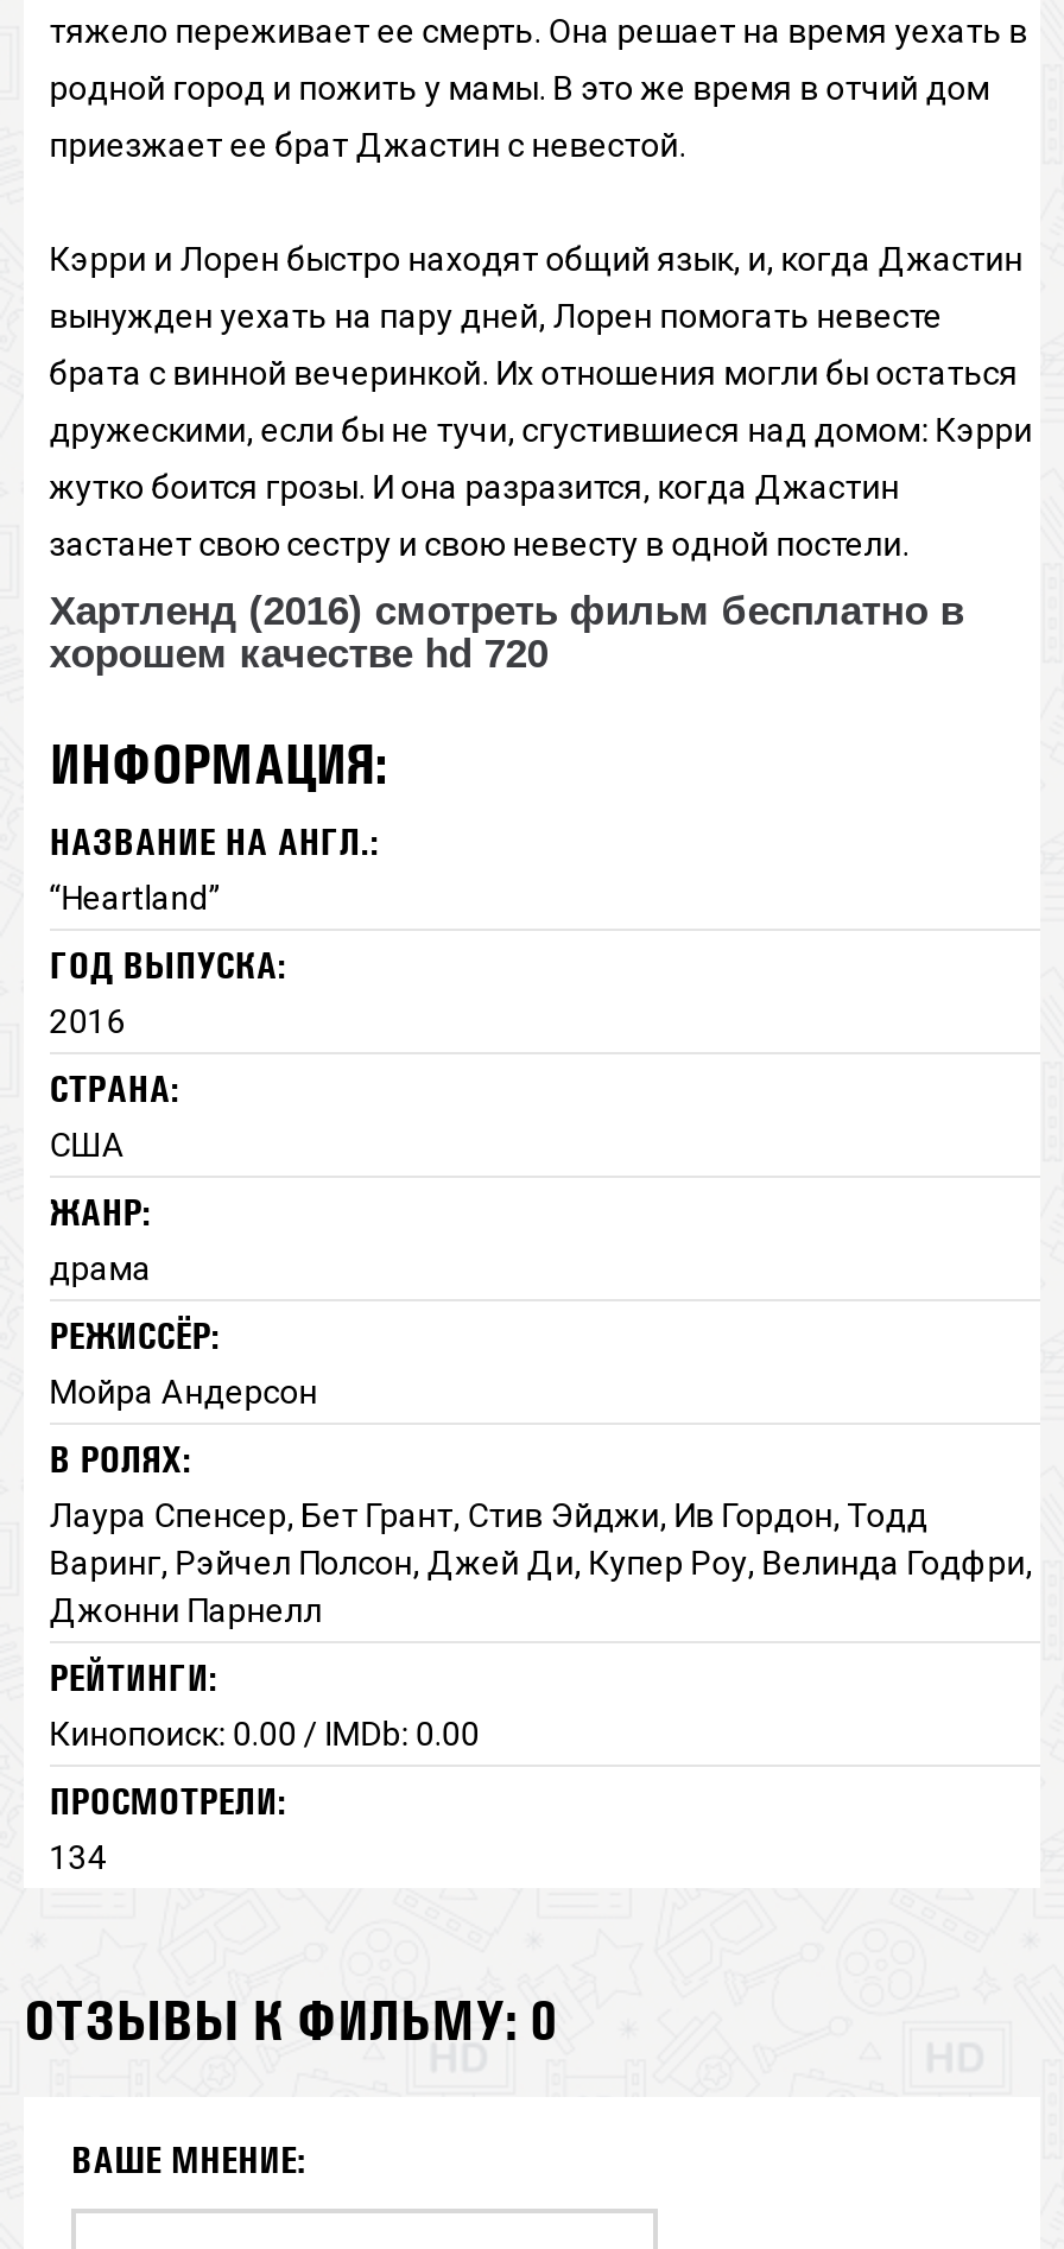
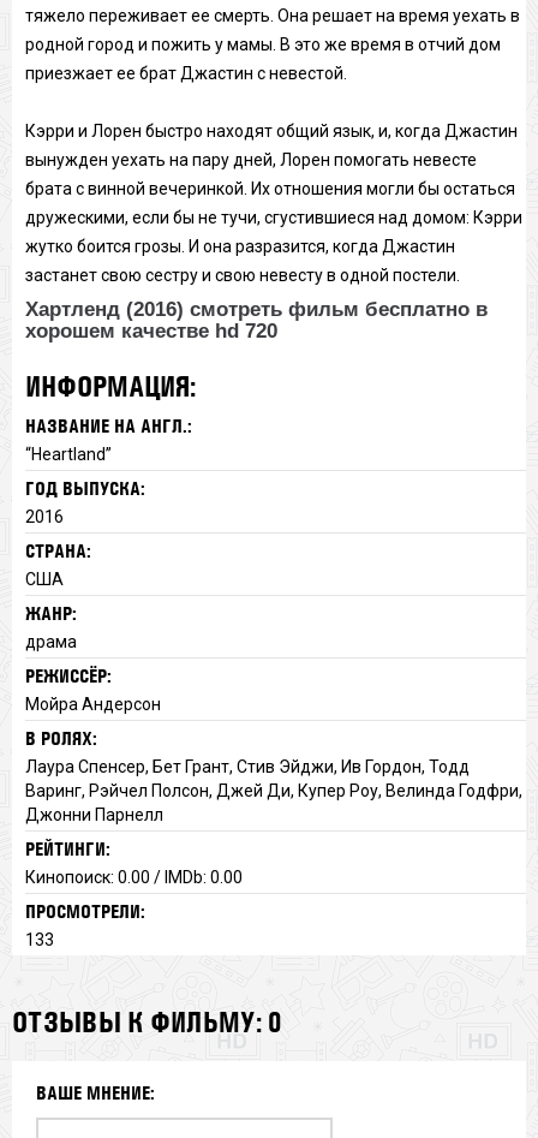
[49,1838,106,1876] 134 -> [25,930,54,949] 133

